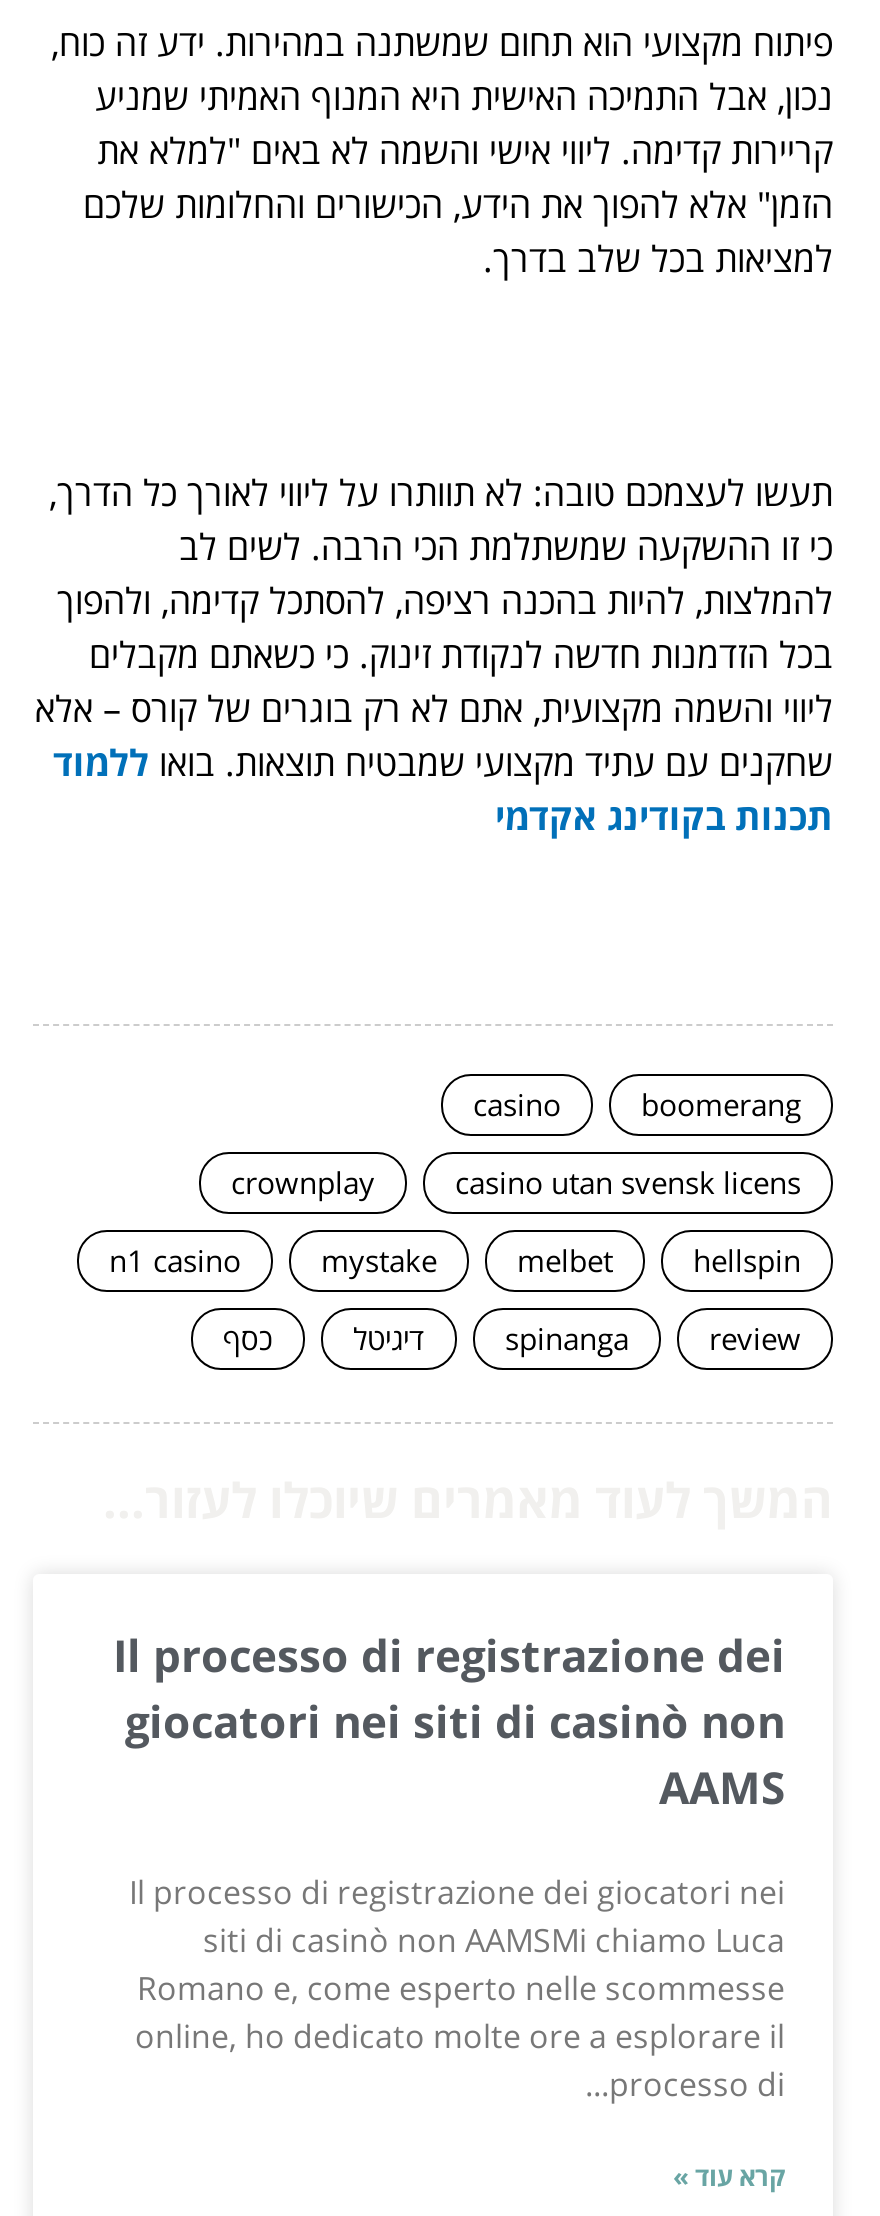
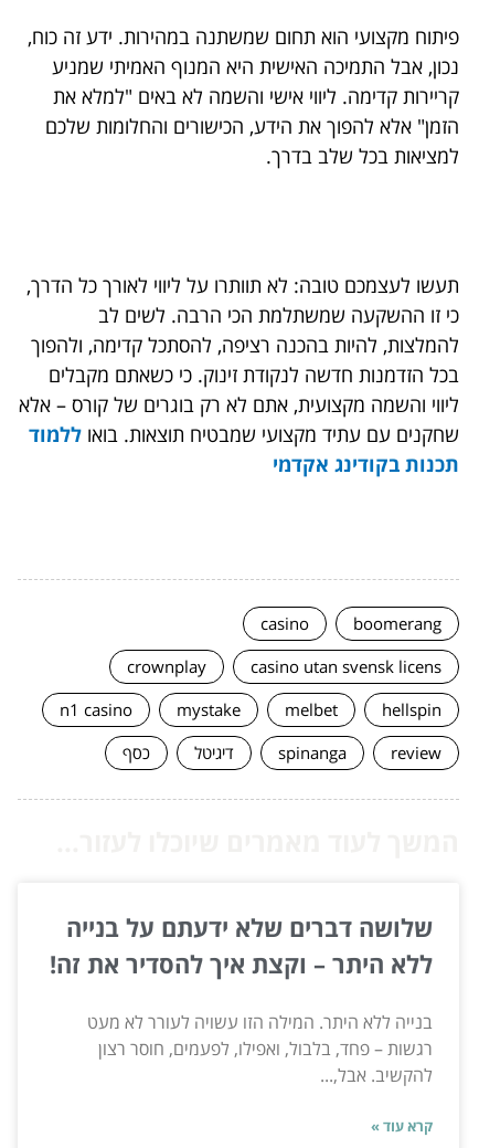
[113,1624,785,1816] Il processo di registrazione dei | giocatori nei siti di casinò non | AAMS -> [50,910,433,980] שלושה דברים שלא ידעתם על בנייה | ללא היתר – וקצת איך להסדיר את זה!
[129,1870,785,2106] Il processo di registrazione dei giocatori nei | siti di casinò non AAMSMi chiamo Luca | Romano e, come esperto nelle scommesse | online, ho dedicato molte ore a esplorare il | processo di... -> [87,1010,433,1087] בנייה ללא היתר. המילה הזו עשויה לעורר לא מעט | רגשות – פחד, בלבול, ואפילו, לפעמים, חוסר רצון | להקשיב. אבל,...

